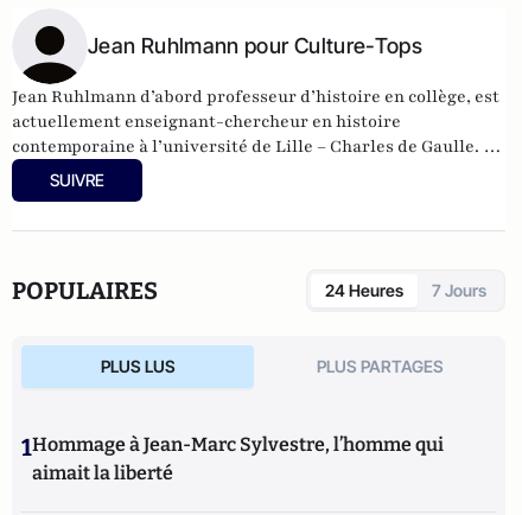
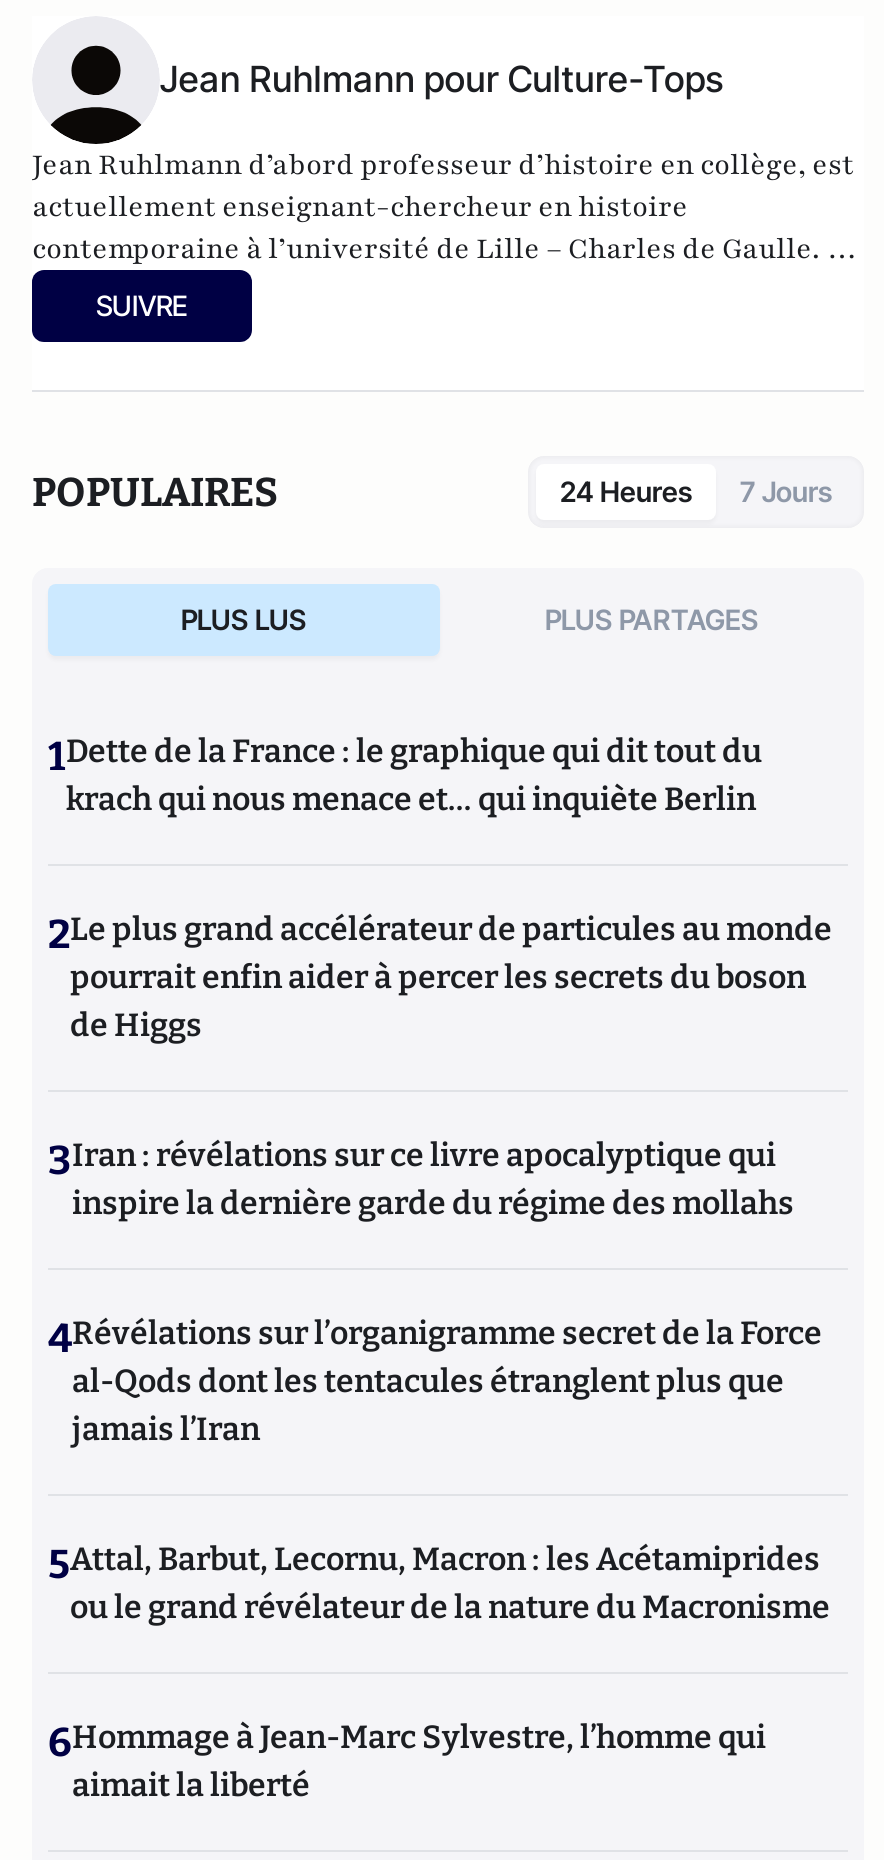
[21,433,444,462] 1Hommage à Jean-Marc Sylvestre, l’homme qui -> [48,732,832,1766] 1Dette de la France : le graphique qui dit tout du | krach qui nous menace et… qui inquiète Berlin | 2Le plus grand accélérateur de particules au monde | pourrait enfin aider à percer les secrets du boson | de Higgs | 3Iran : révélations sur ce livre apocalyptique qui | inspire la dernière garde du régime des mollahs | 4Révélations sur l’organigramme secret de la Force | al-Qods dont les tentacules étranglent plus que | jamais l’Iran | 5Attal, Barbut, Lecornu, Macron : les Acétamiprides | ou le grand révélateur de la nature du Macronisme | 6Hommage à Jean-Marc Sylvestre, l’homme qui

